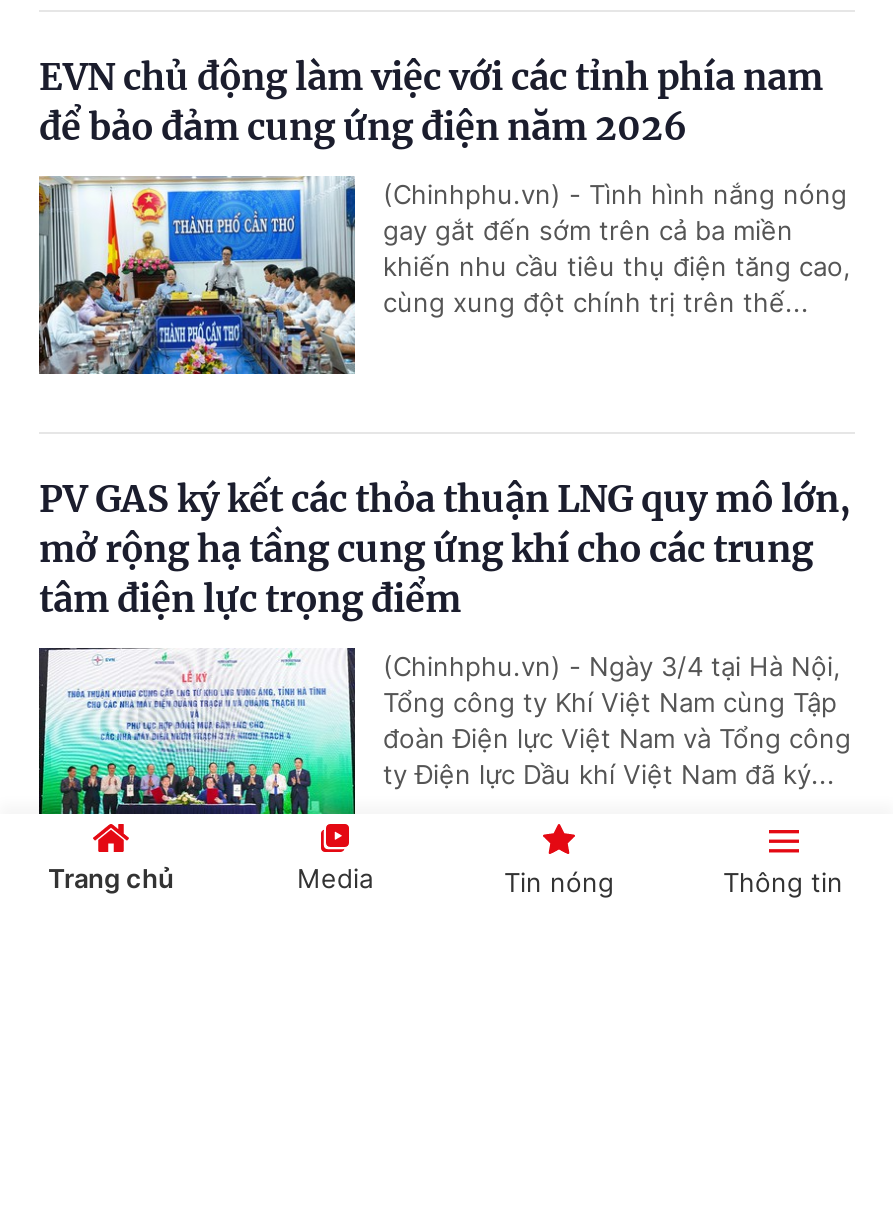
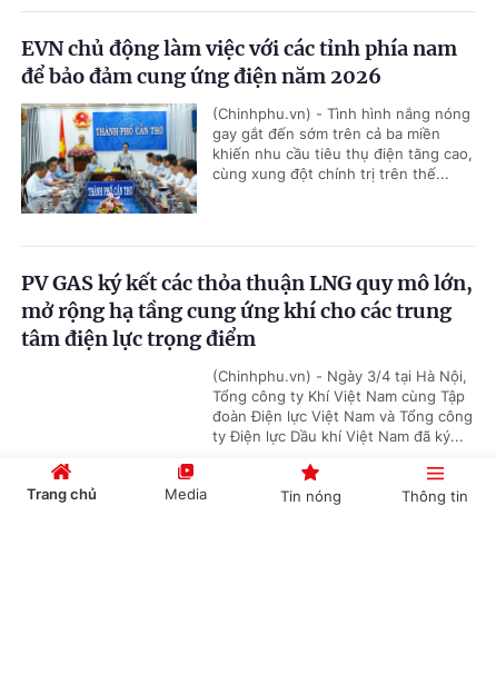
[37,646,357,816] [image] -> none

